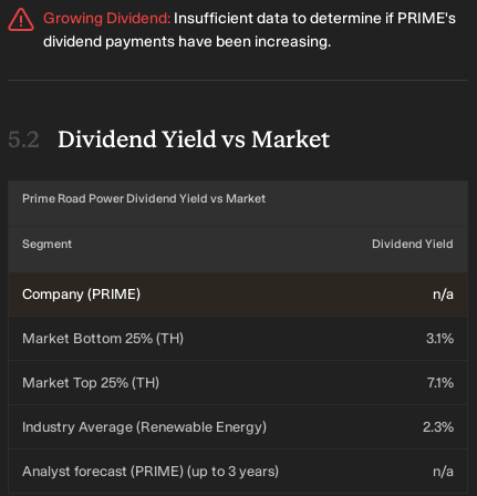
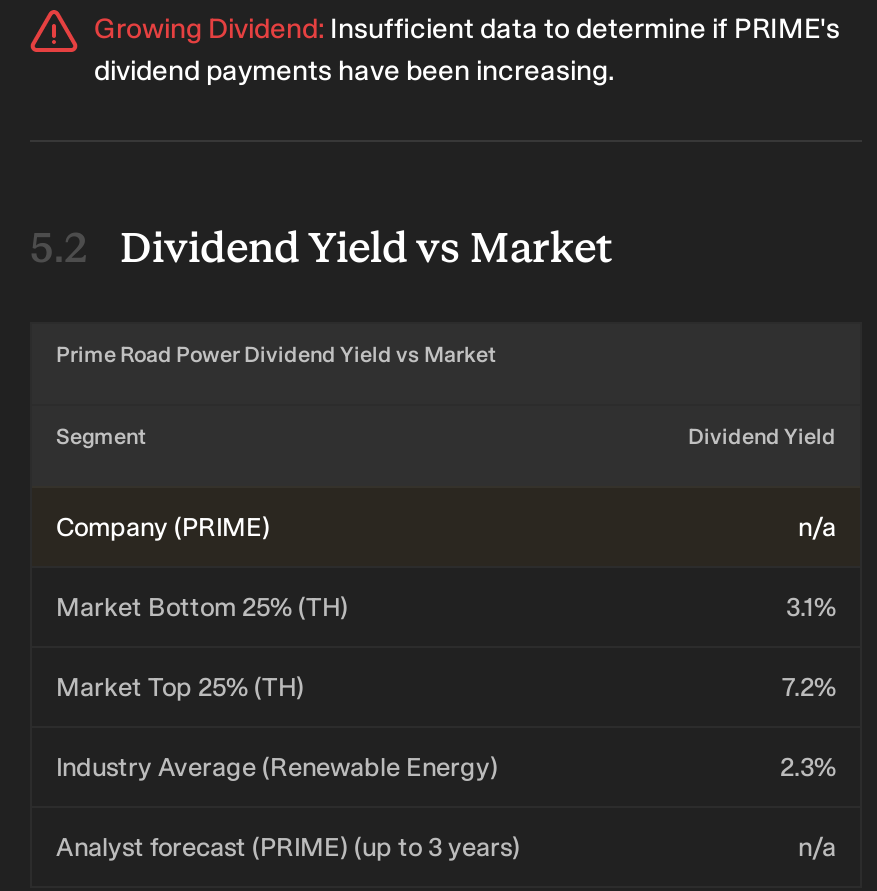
[427,374,454,391] 7.1% -> [782,672,836,702] 7.2%

